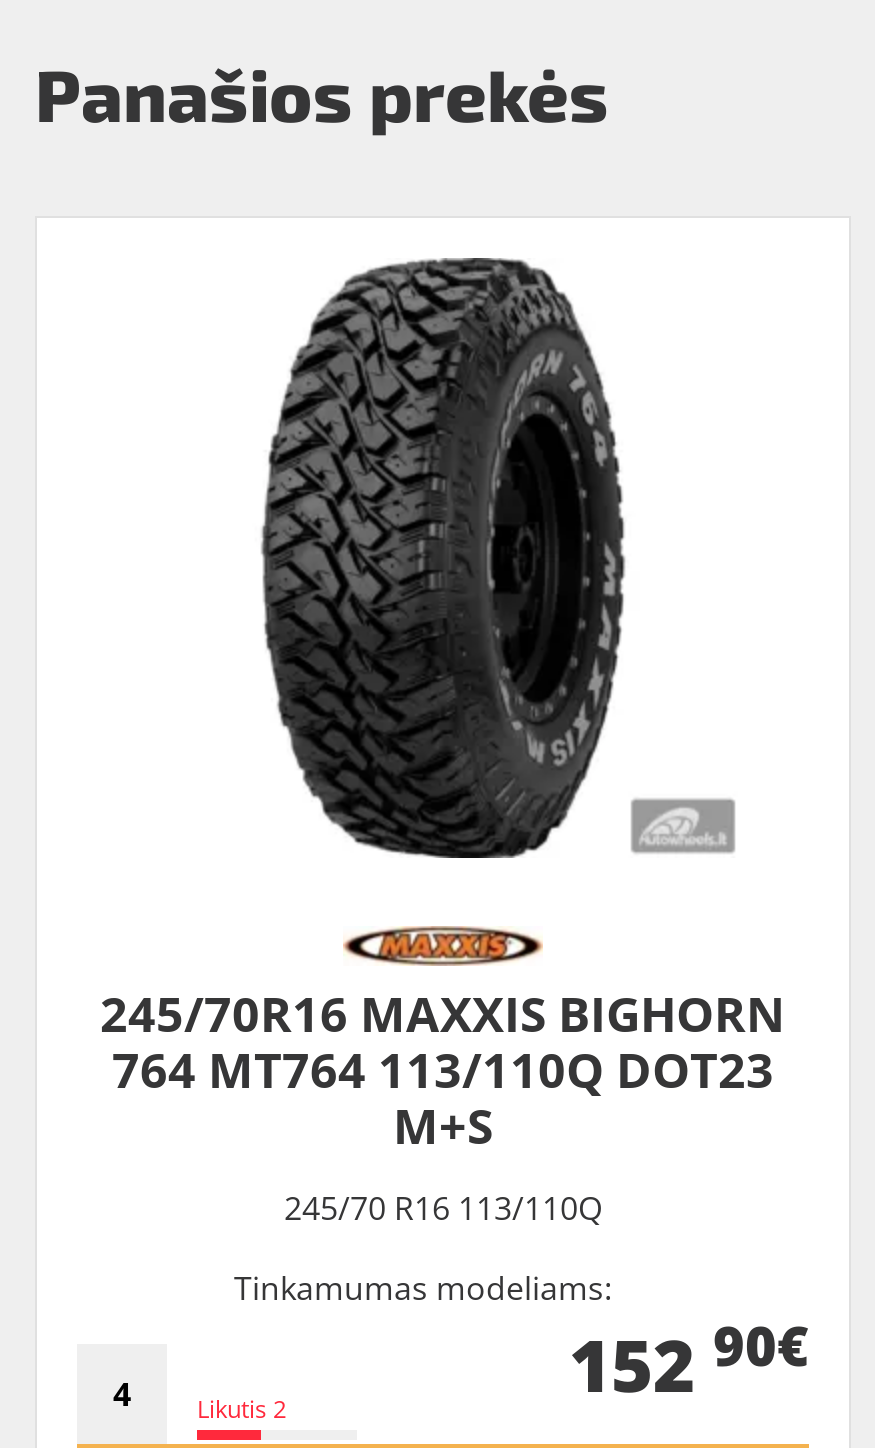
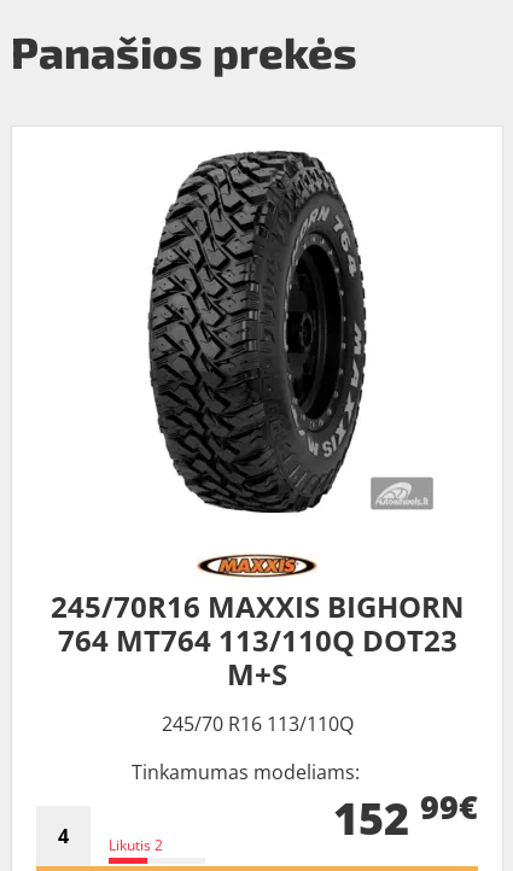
[569,1307,809,1414] 152 90€ -> [333,784,478,848] 152 99€

